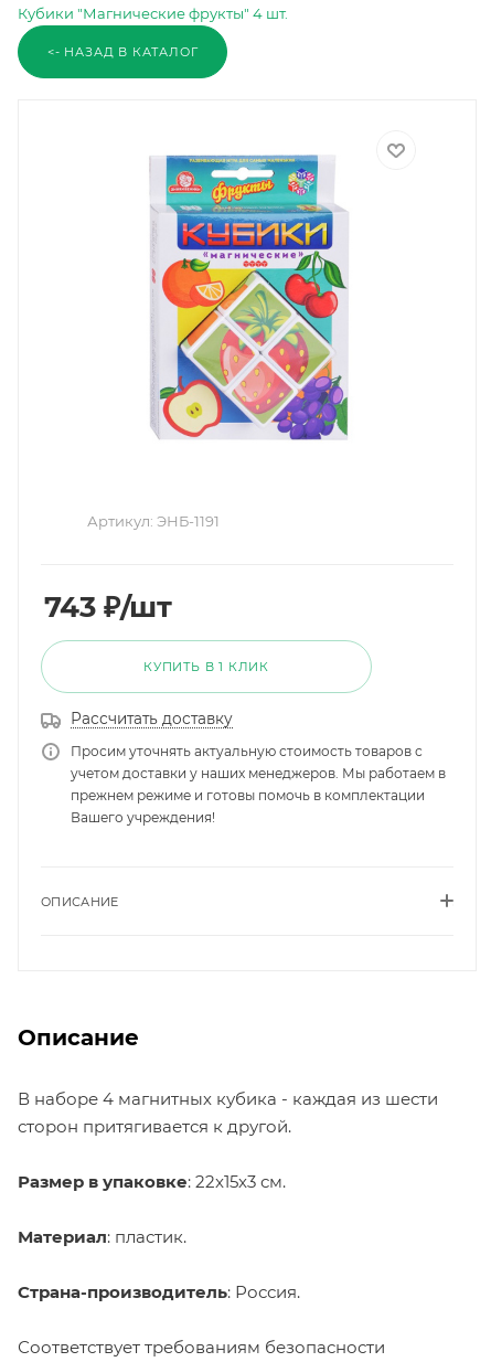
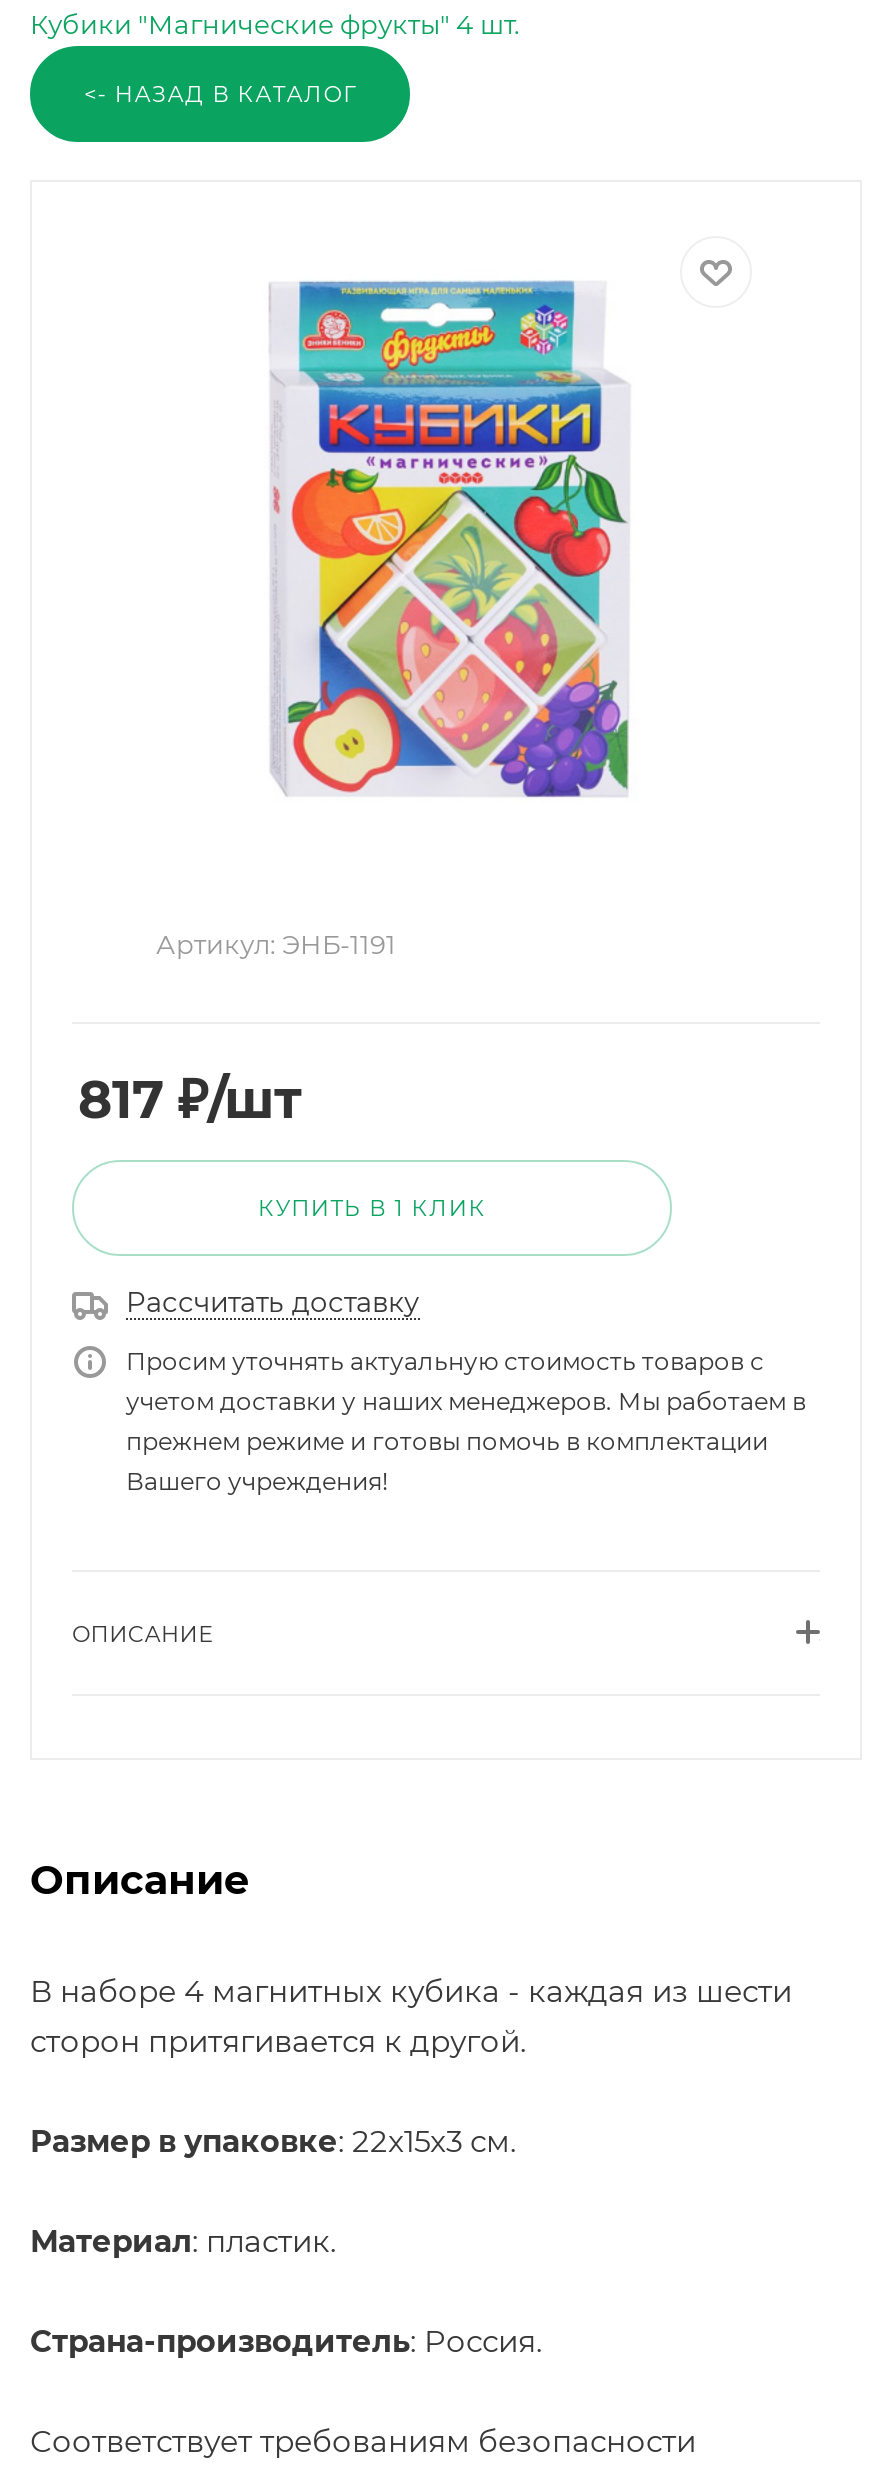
[44,589,172,625] 743 ₽/шт -> [78,1068,302,1132] 817 ₽/шт

